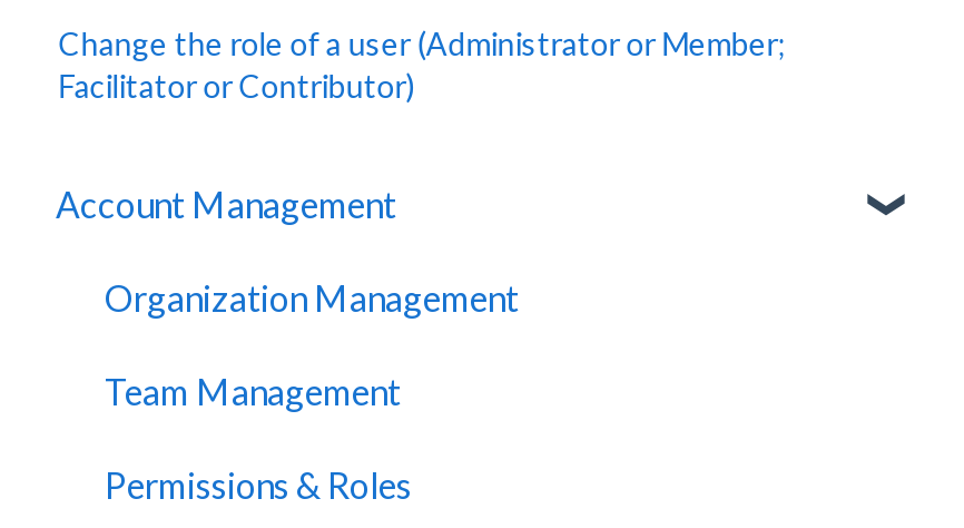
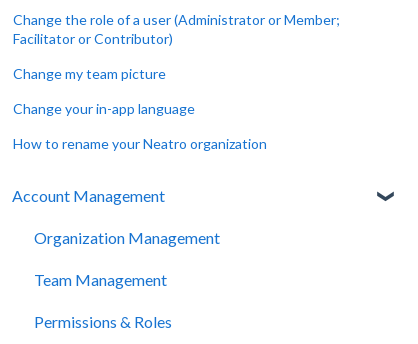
none -> [13,65,267,152] Change my team picture | Change your in-app language | How to rename your Neatro organization

